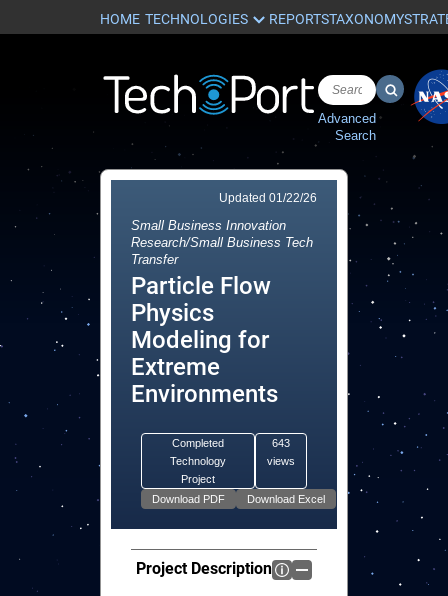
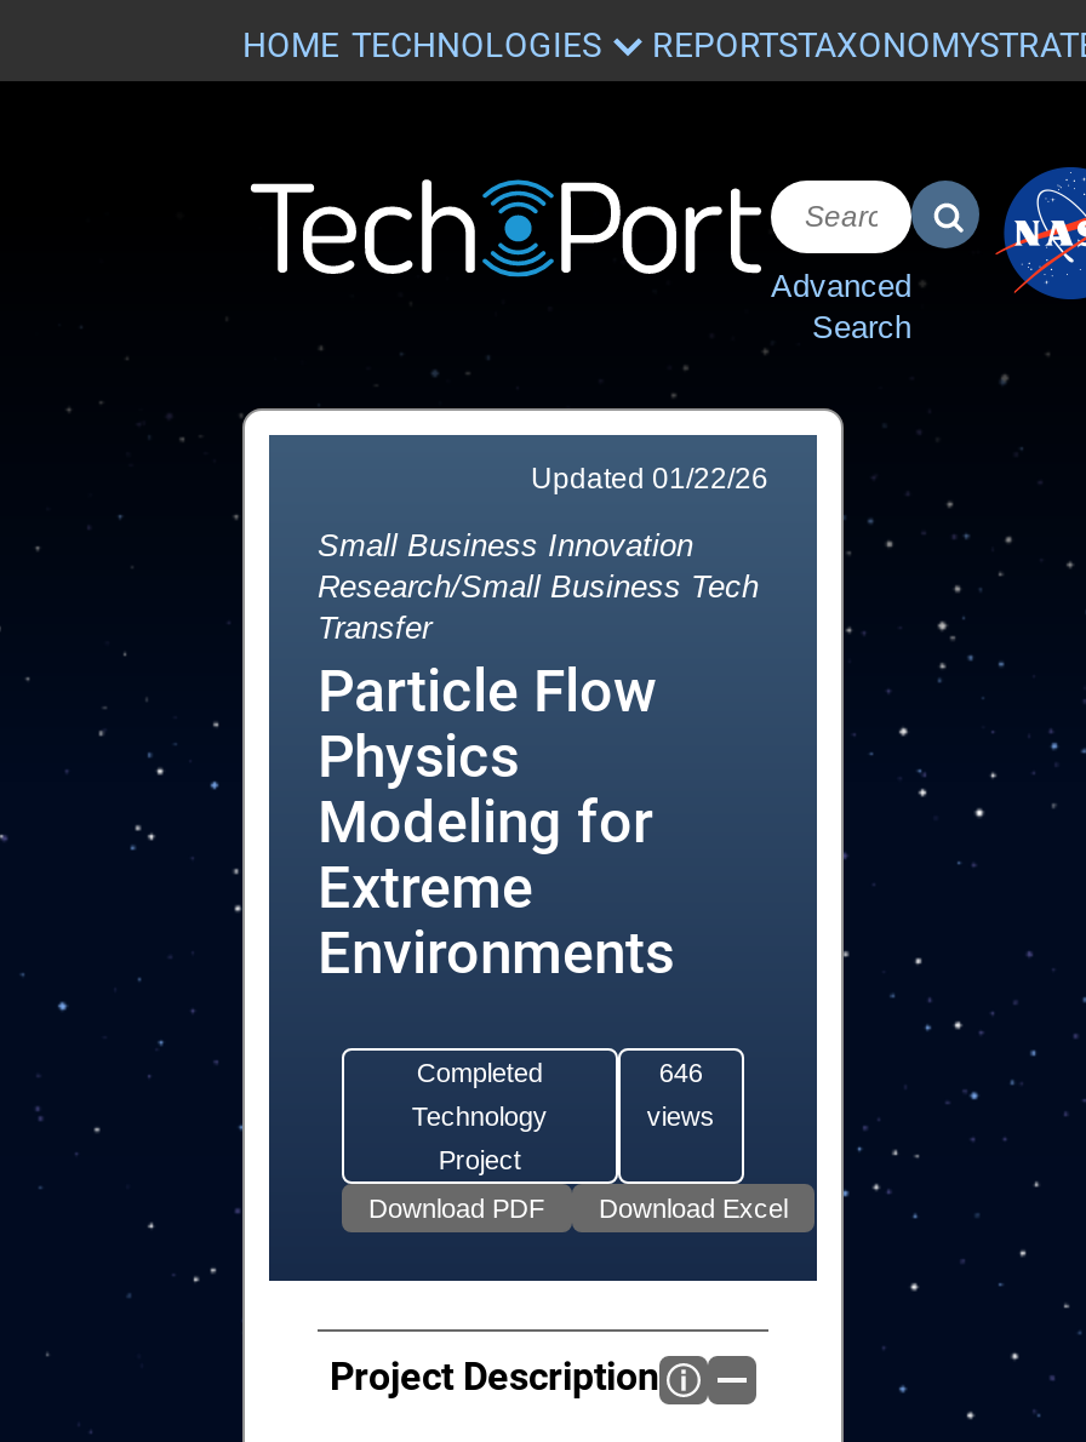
[272,437,290,449] 643 -> [659,1058,703,1087] 646

